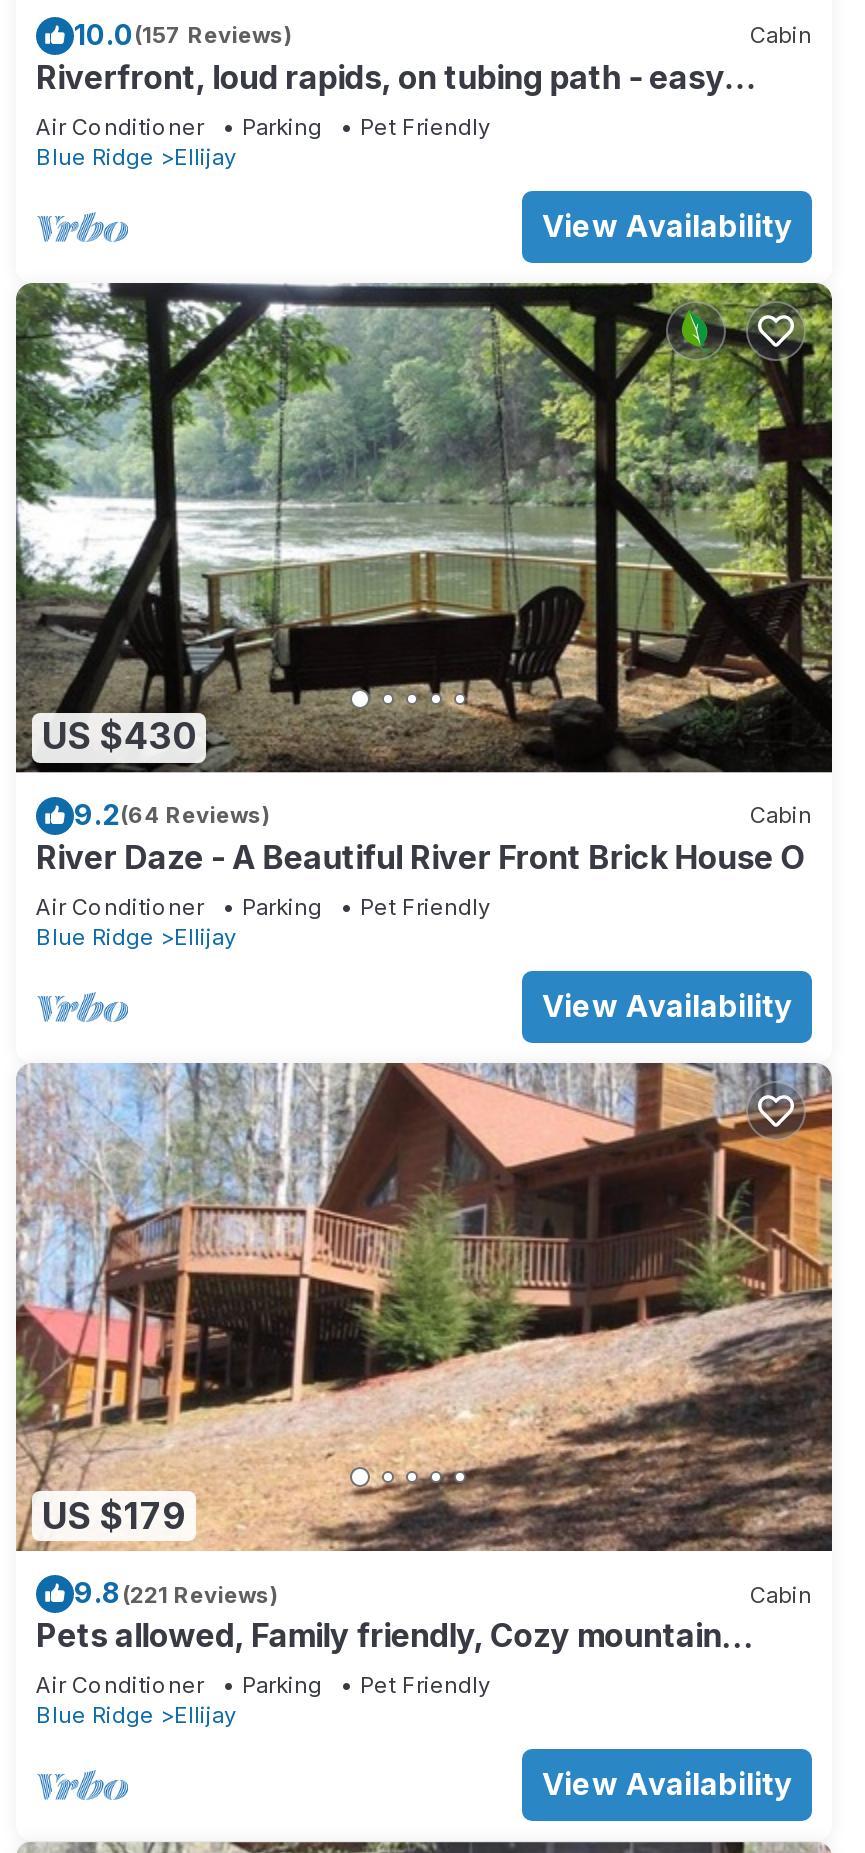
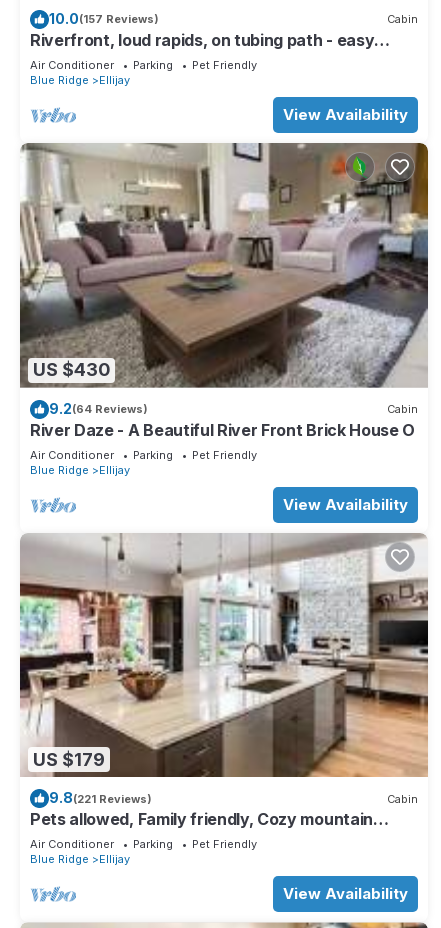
[14,281,834,773] [image] -> [20,142,429,388] [image]
[14,1063,834,1553] [image] -> [19,533,429,778] [image]

